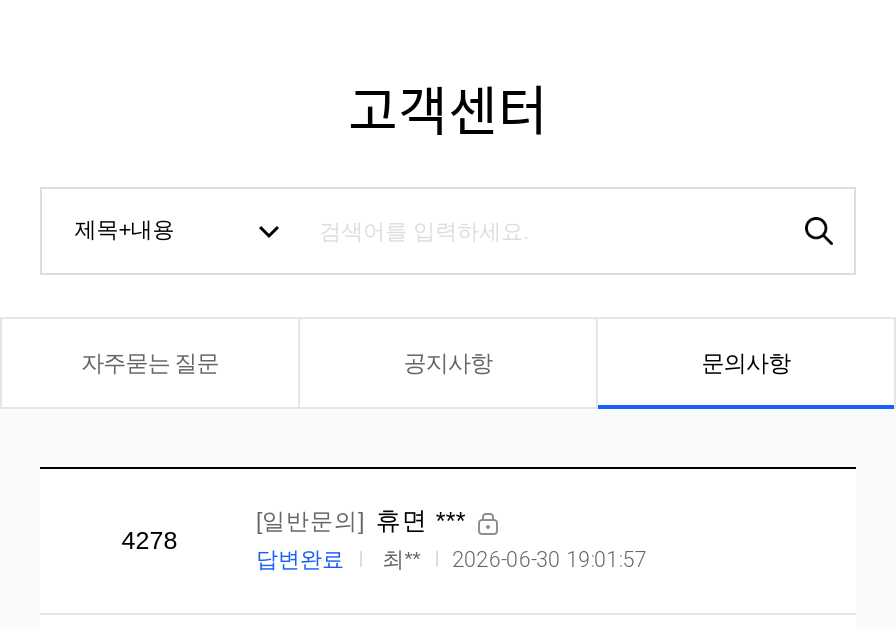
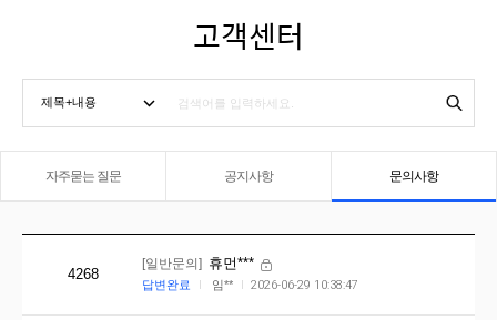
[256,508,466,536] [일반문의] 휴면 *** -> [142,256,254,272] [일반문의] 휴먼***
[122,528,178,556] 4278 -> [67,267,99,283] 4268
[376,547,646,573] 최** | 2026-06-30 19:01:57 -> [209,278,359,292] 임** | 2026-06-29 10:38:47

